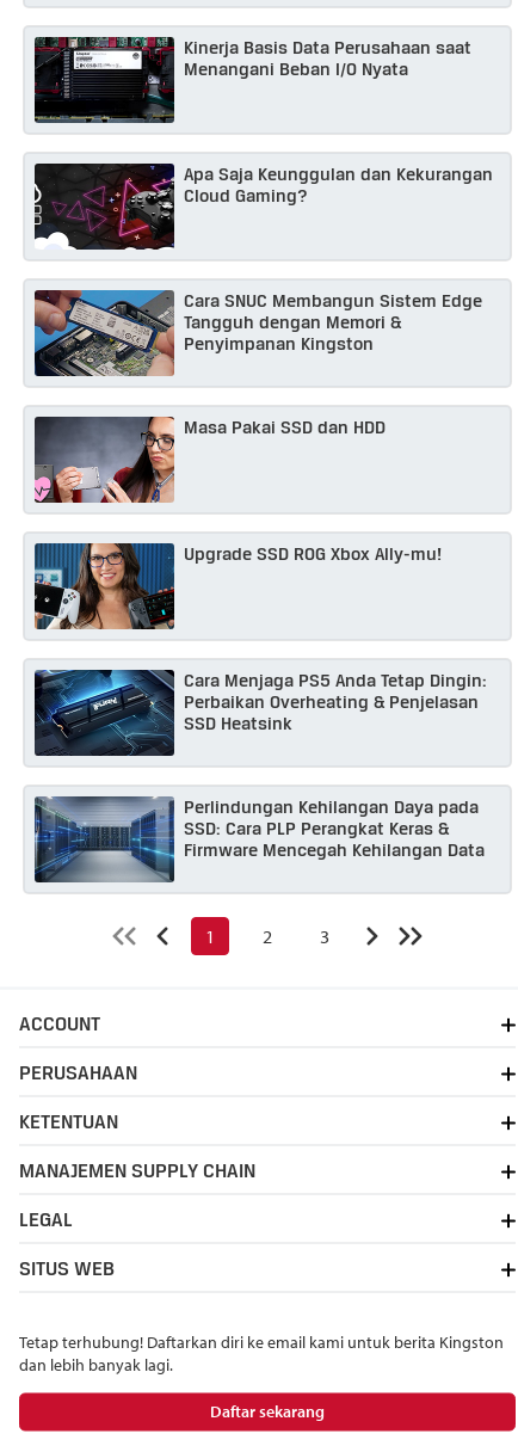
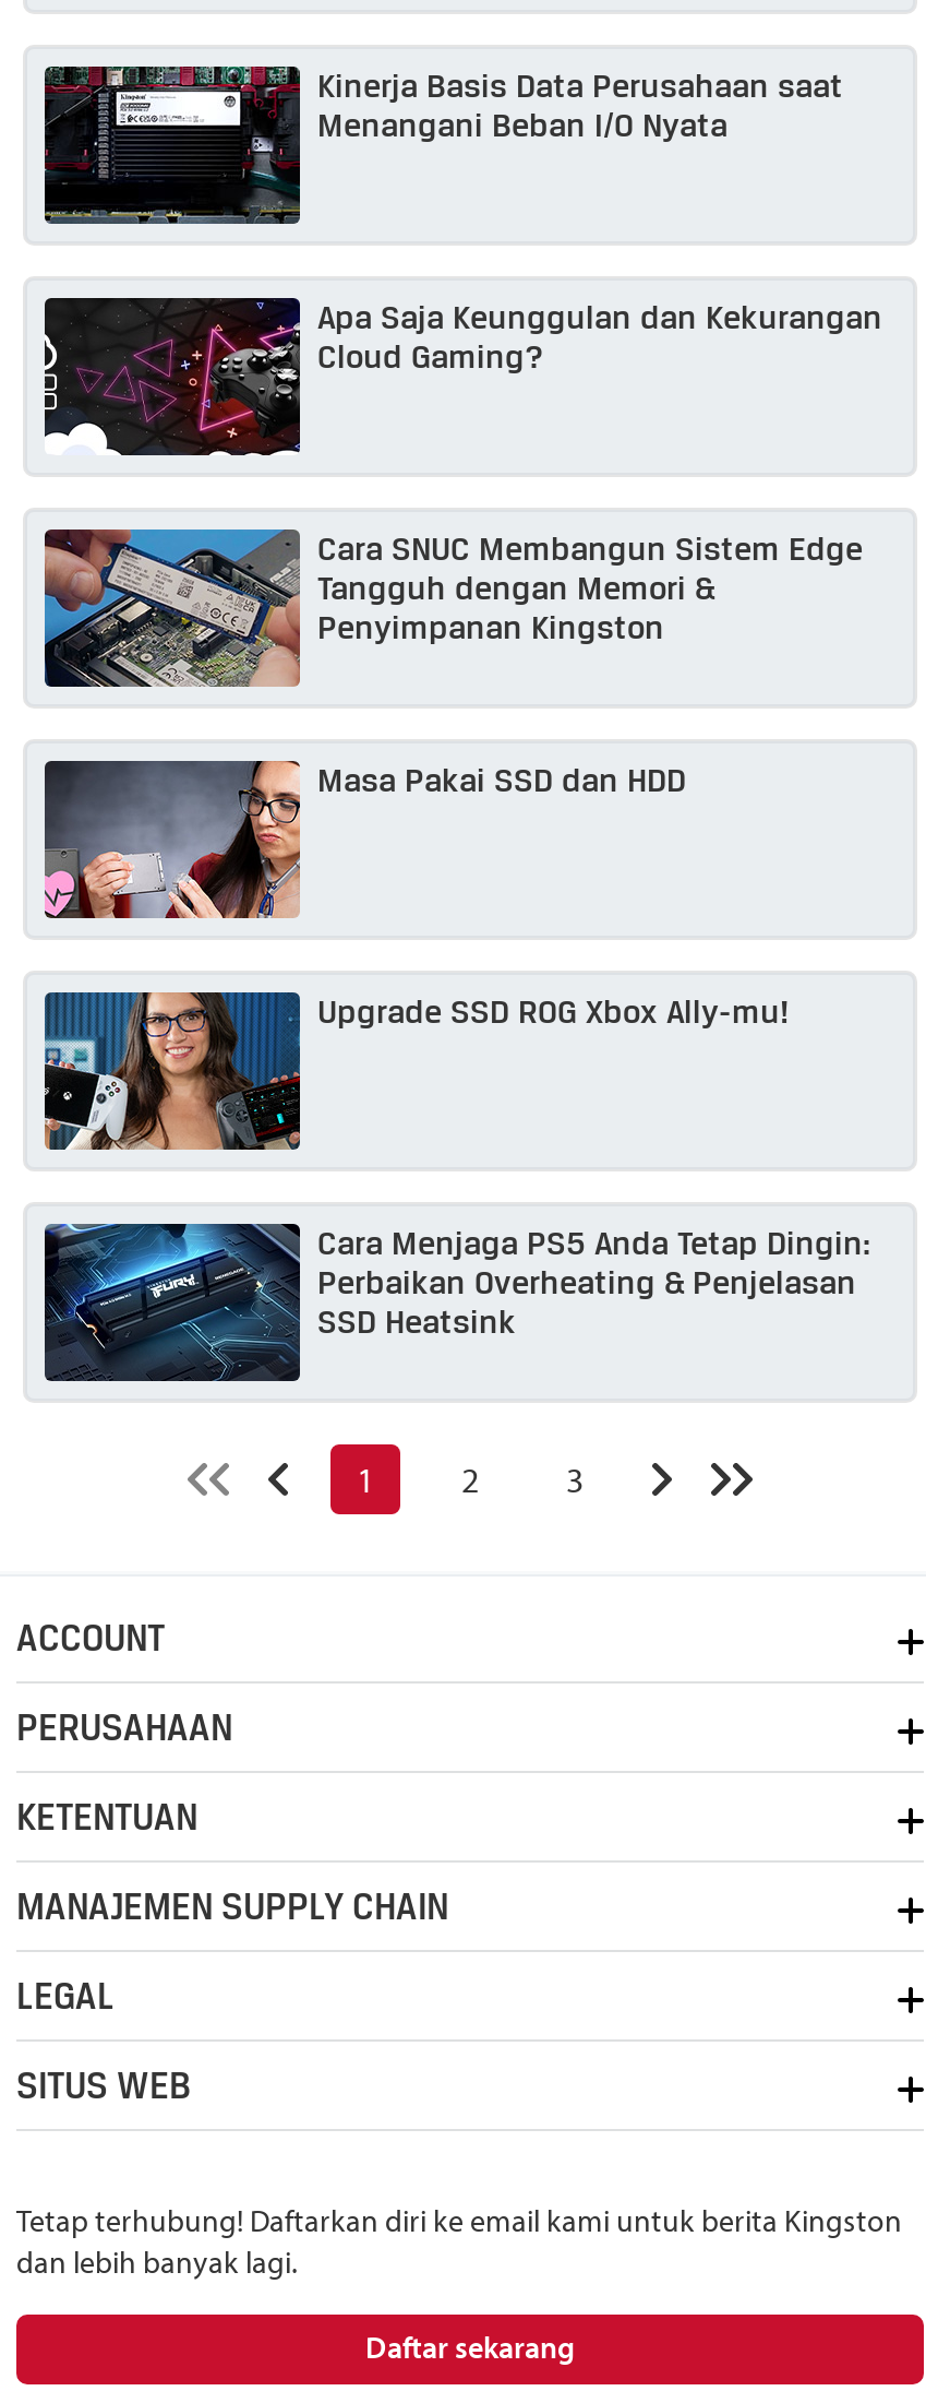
[33,796,485,882] [image] | Perlindungan Kehilangan Daya pada | SSD: Cara PLP Perangkat Keras & | Firmware Mencegah Kehilangan Data -> none

